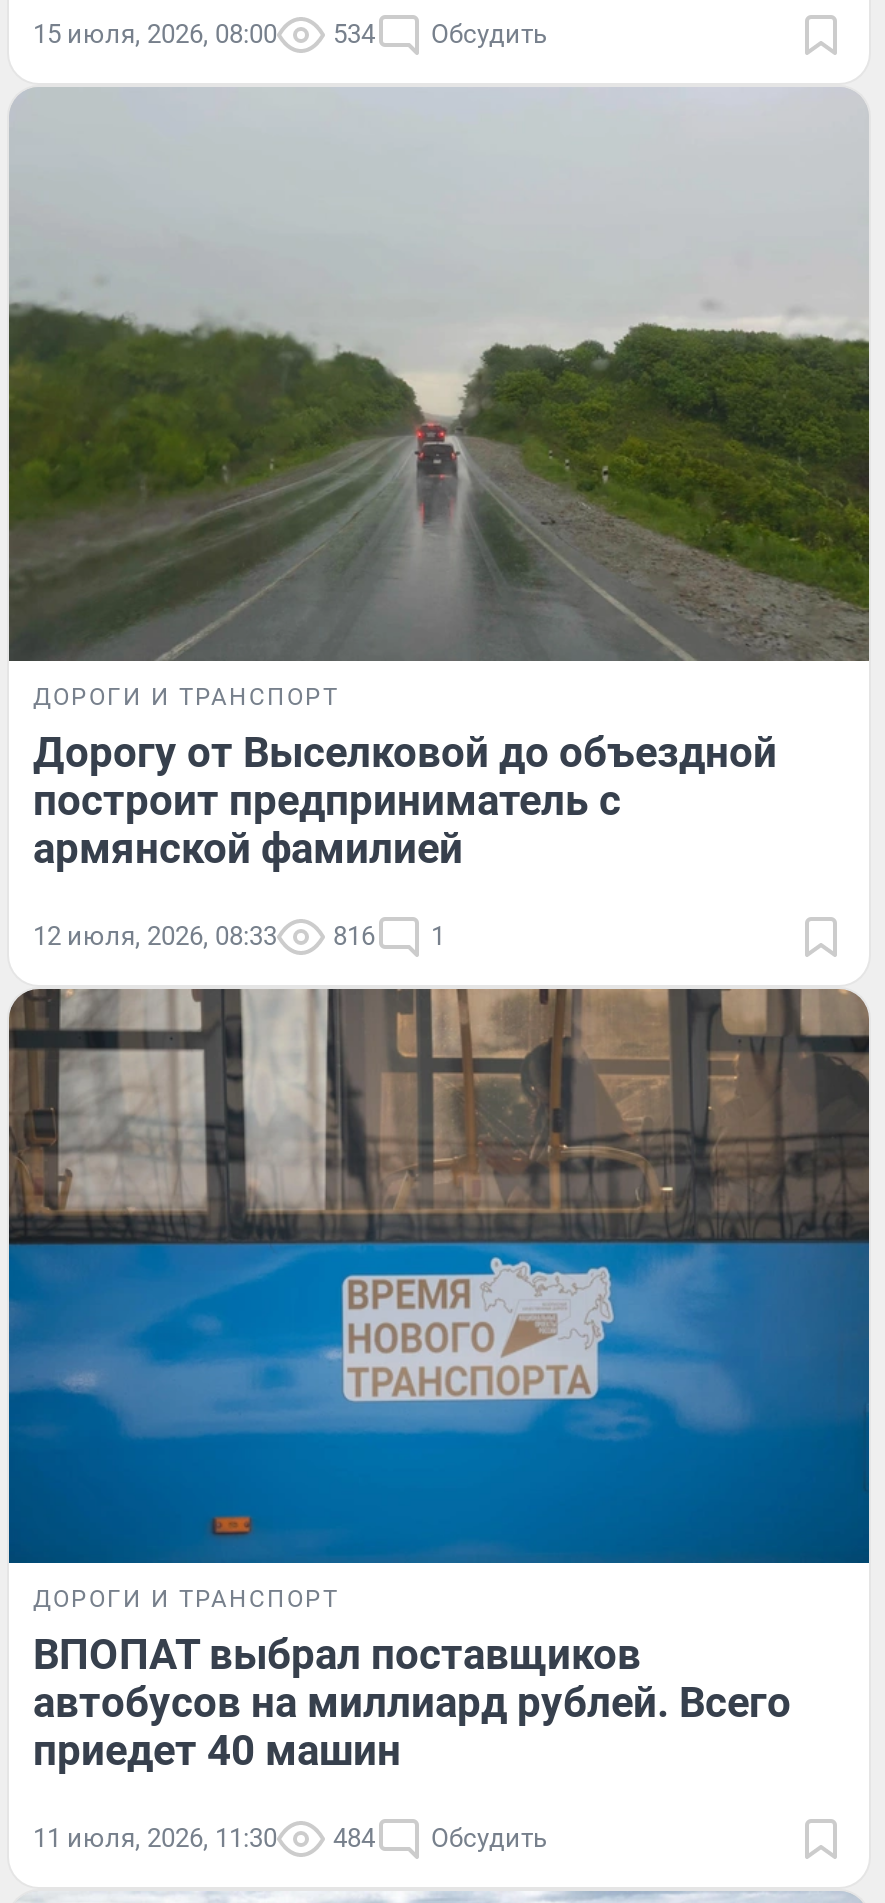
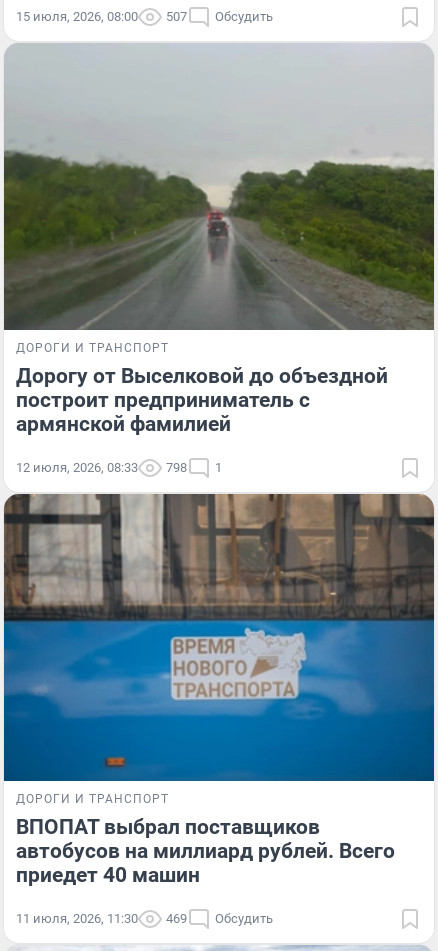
[33,19,547,49] 15 июля, 2026, 08:00 534 Обсудить -> [16,9,273,24] 15 июля, 2026, 08:00 507 Обсудить
[33,921,445,951] 12 июля, 2026, 08:33 816 1 -> [16,460,222,475] 12 июля, 2026, 08:33 798 1
[33,1822,547,1852] 11 июля, 2026, 11:30 484 Обсудить -> [16,911,273,926] 11 июля, 2026, 11:30 469 Обсудить

